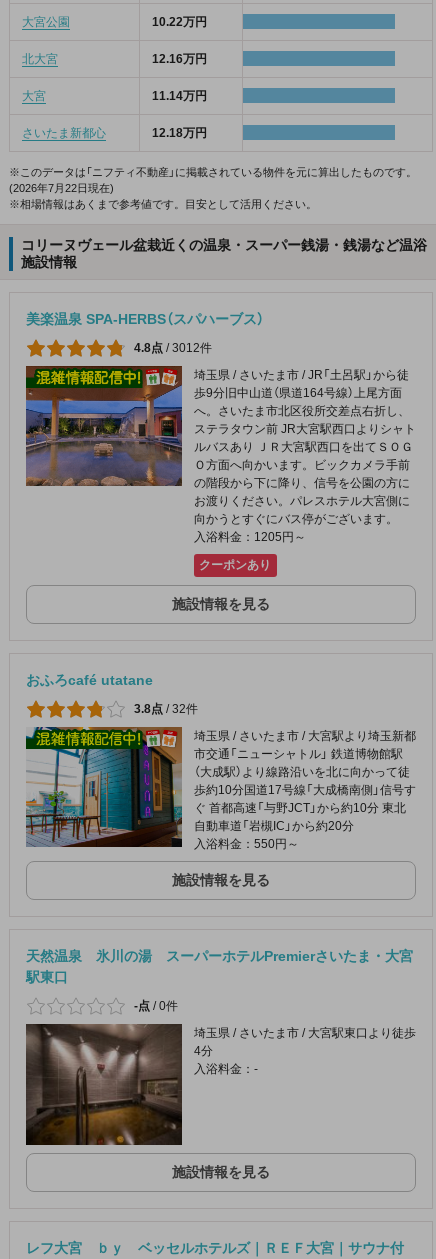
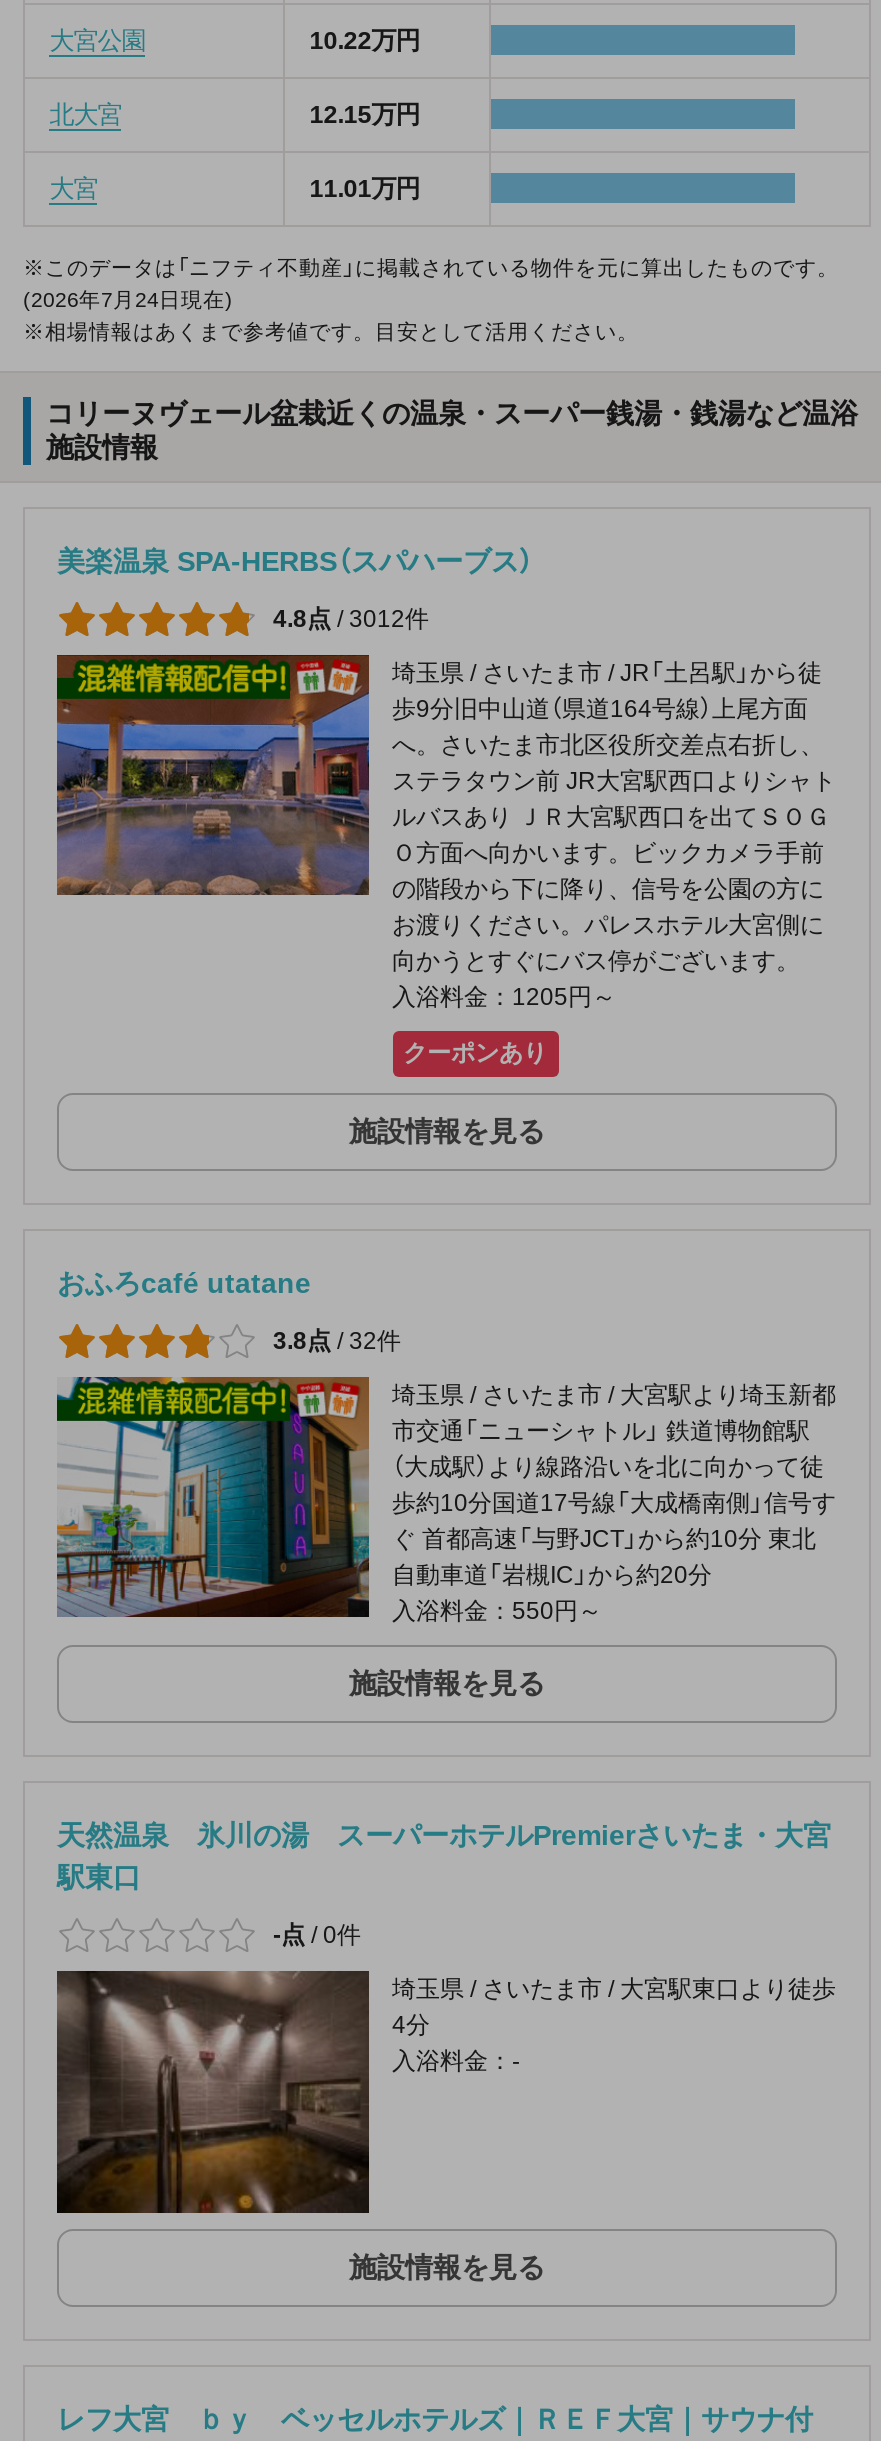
[152,52,207,66] 12.16万円 -> [309,102,419,130] 12.15万円
[22,89,207,140] 11.14万円 | さいたま新都心 | 12.18万円 -> [309,176,419,204] 11.01万円
[9,182,114,194] (2026年7月22日現在) -> [23,288,233,312] (2026年7月24日現在)

